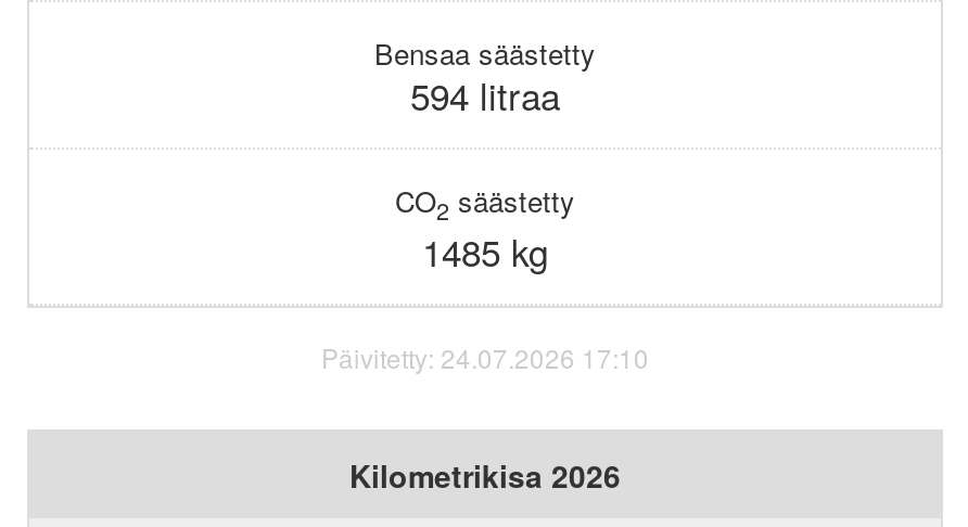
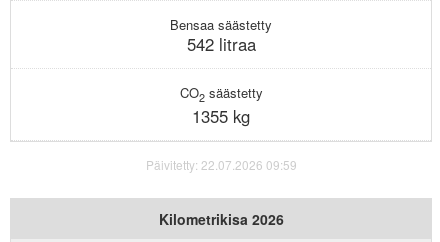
[410,70,560,122] 594 litraa -> [186,32,255,56] 542 litraa
[422,225,548,277] 1485 kg -> [192,104,250,128] 1355 kg
[321,339,649,375] Päivitetty: 24.07.2026 17:10 -> [145,156,296,173] Päivitetty: 22.07.2026 09:59

